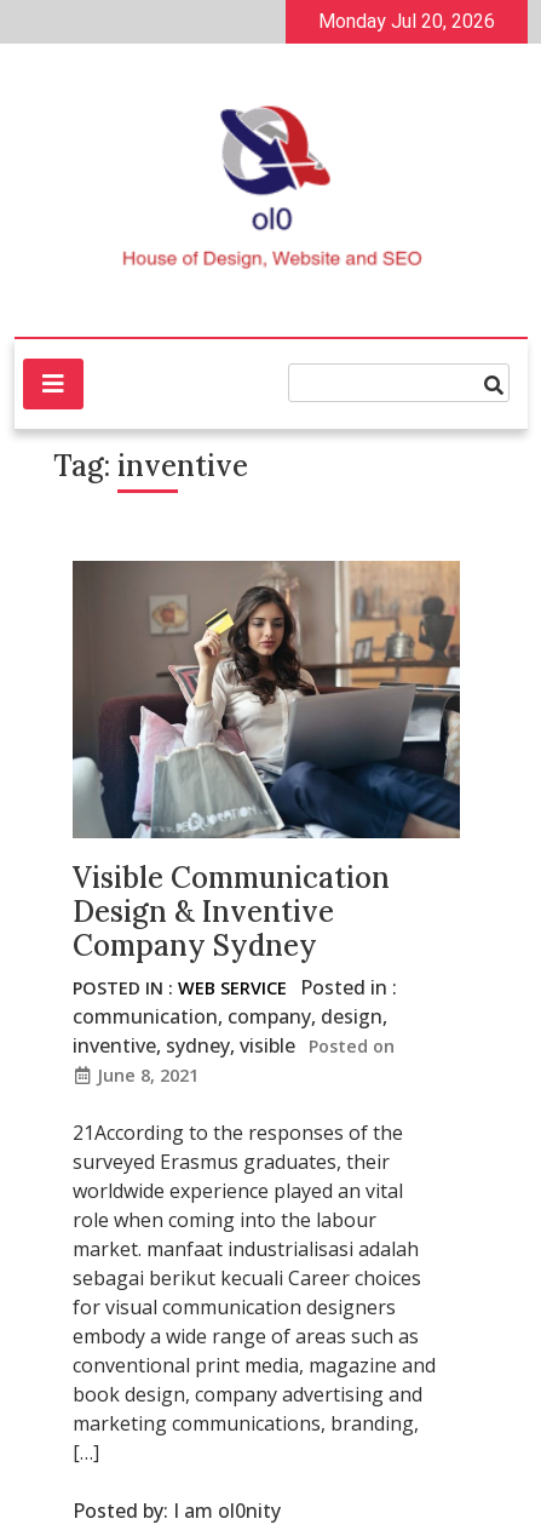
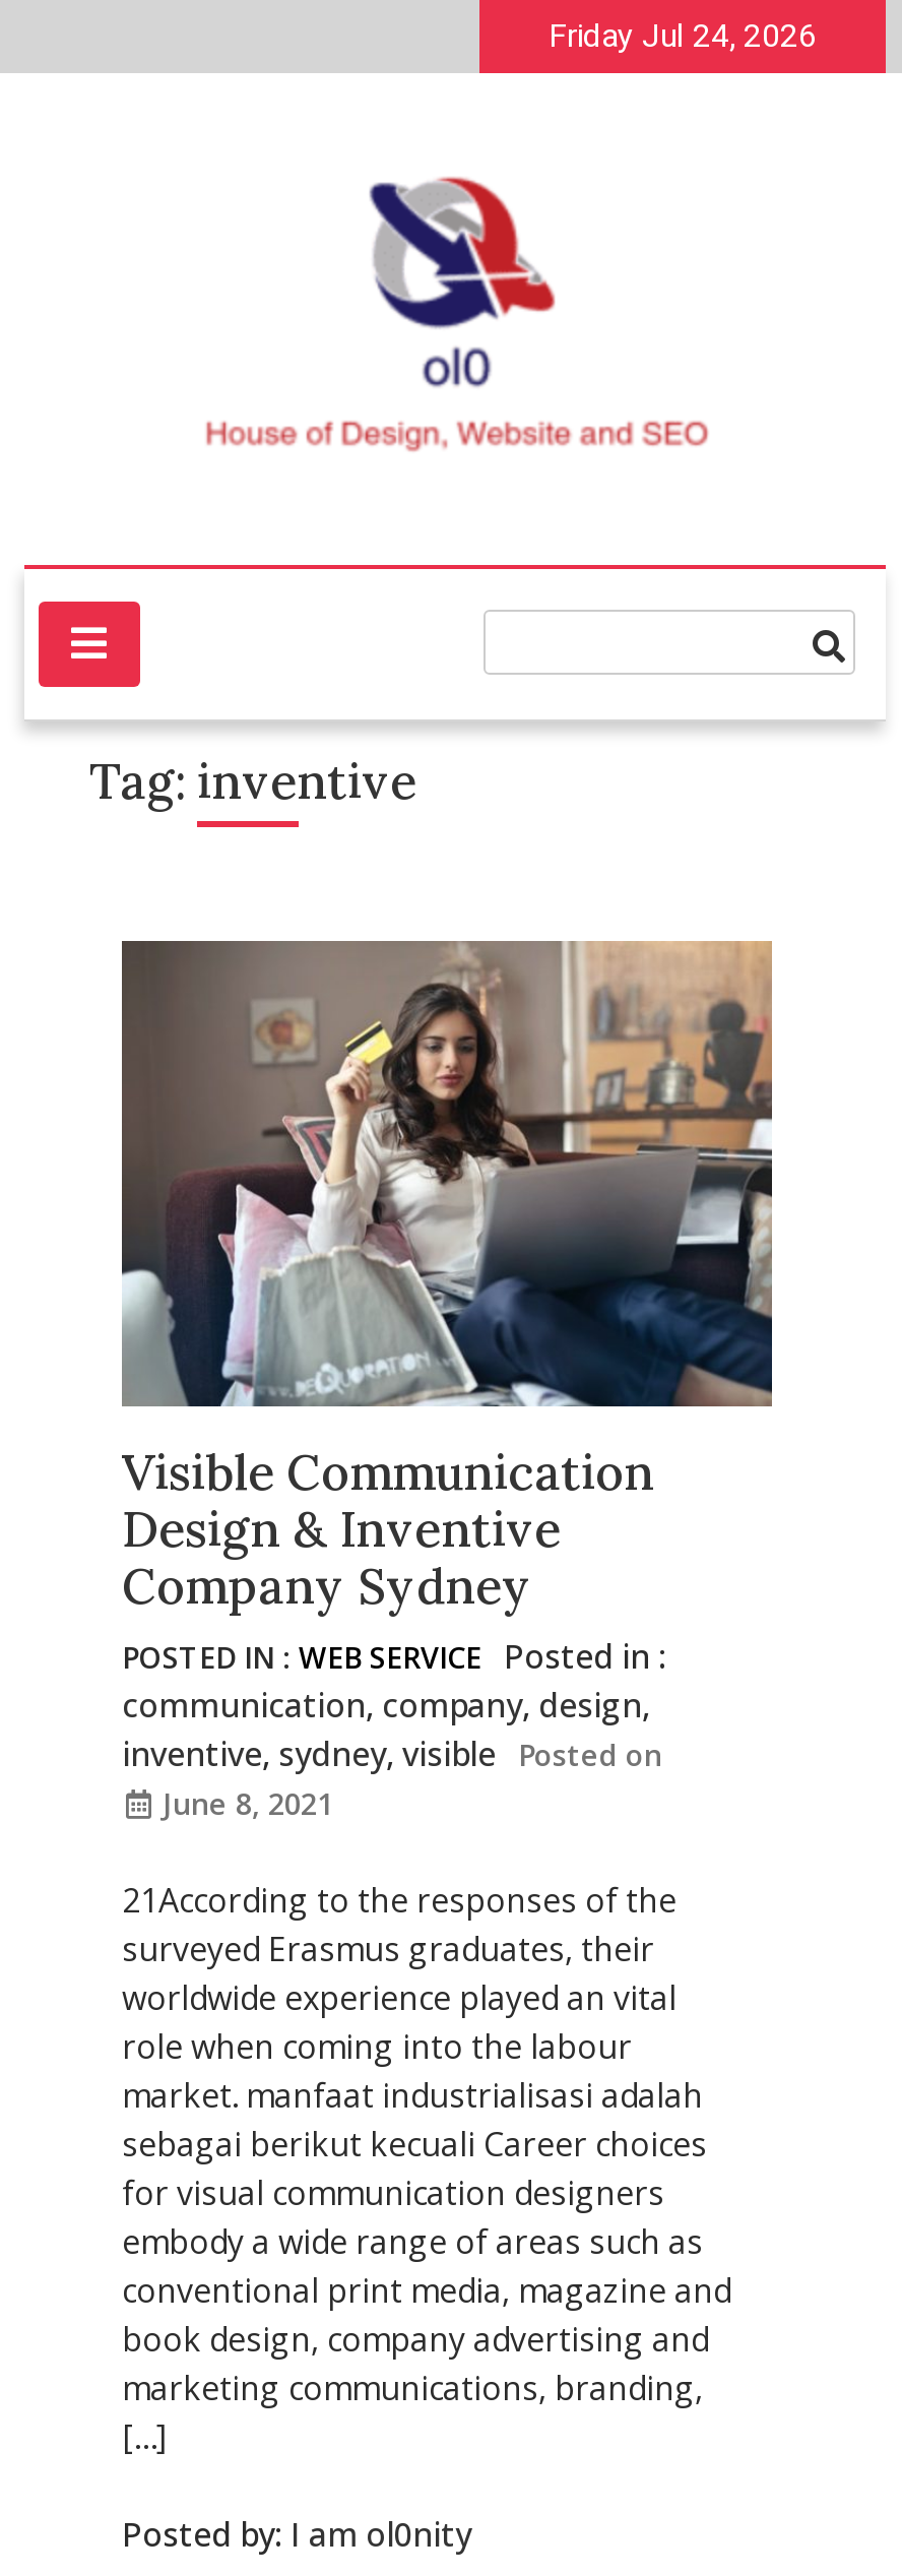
[318,10,495,33] Monday Jul 20, 2026 -> [549,16,817,55] Friday Jul 24, 2026

